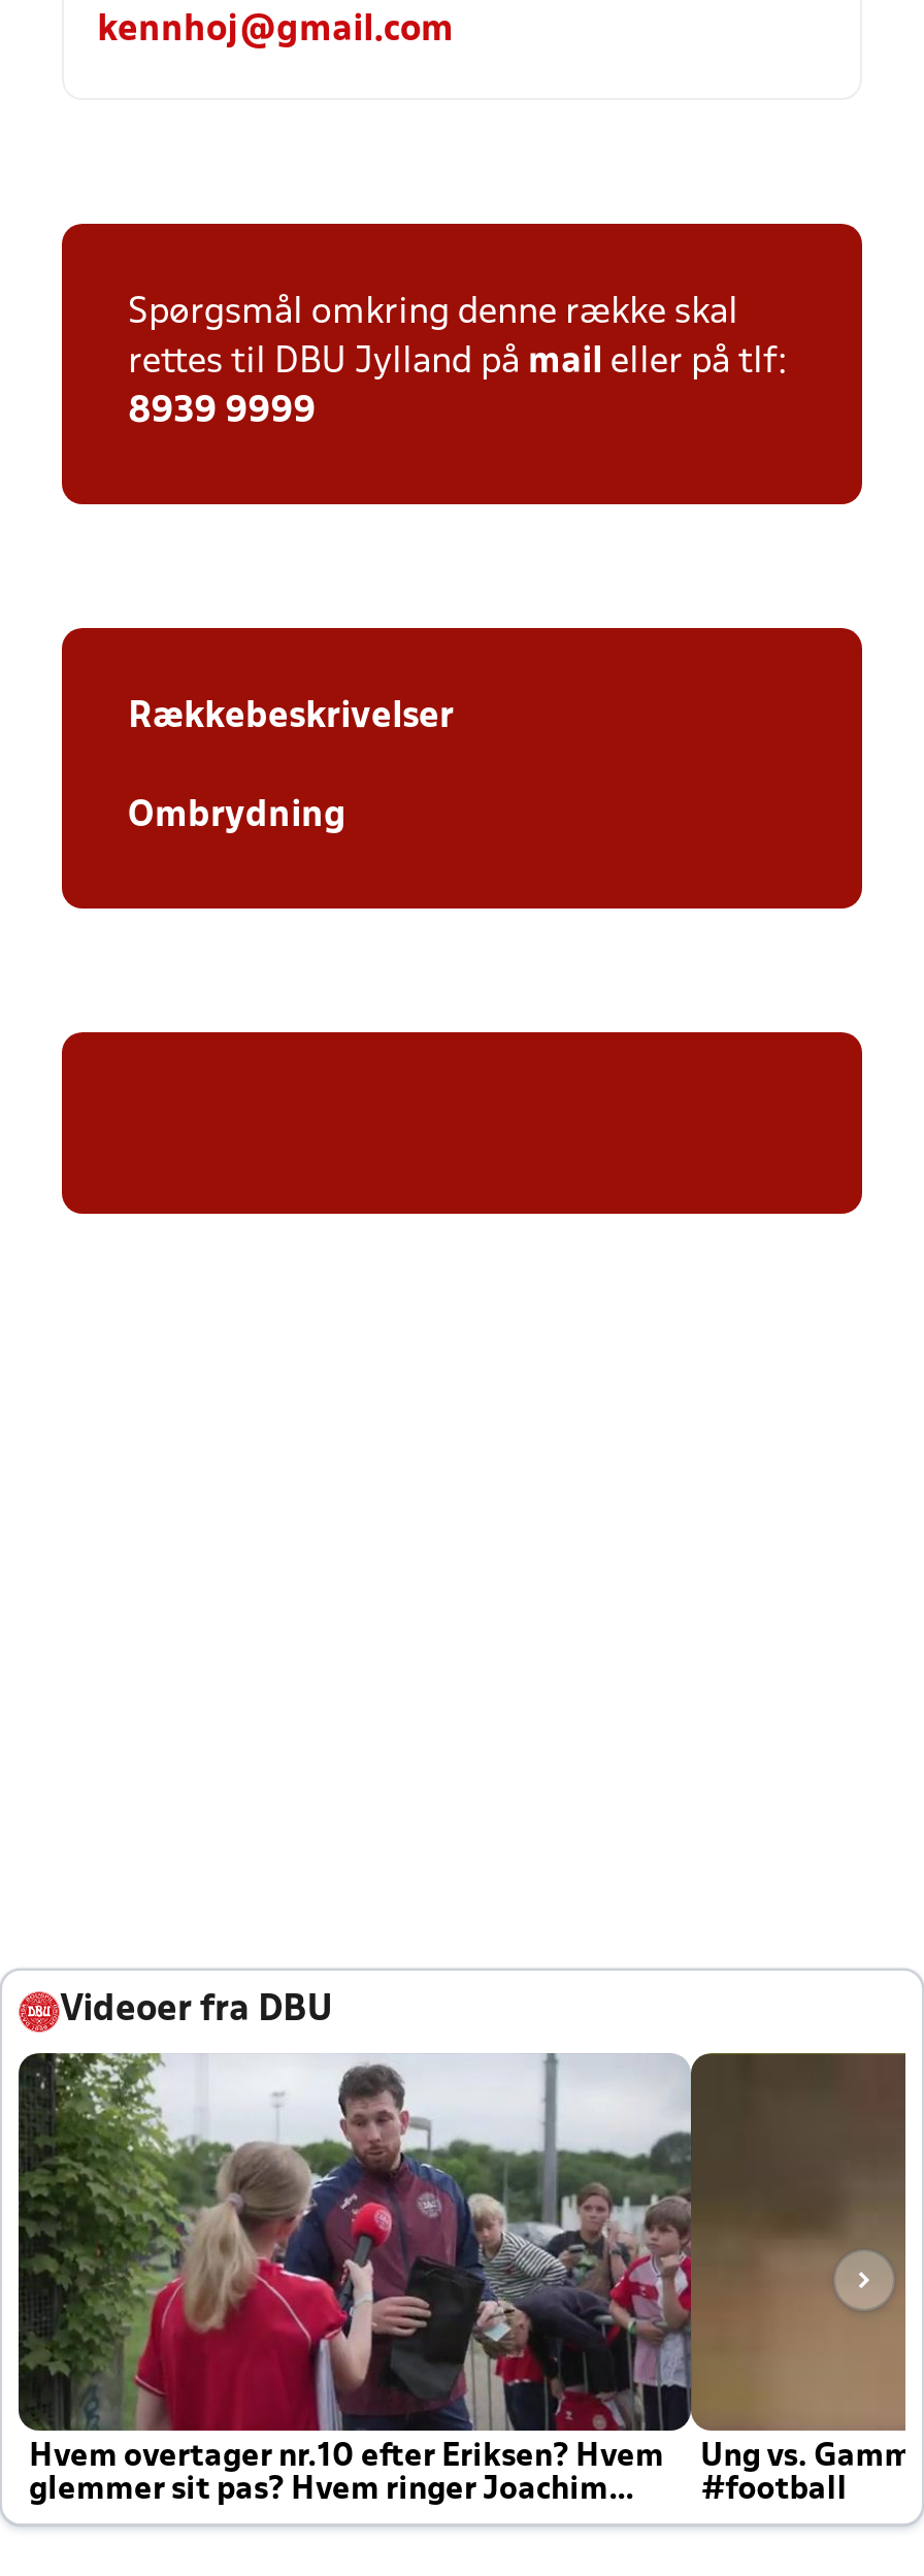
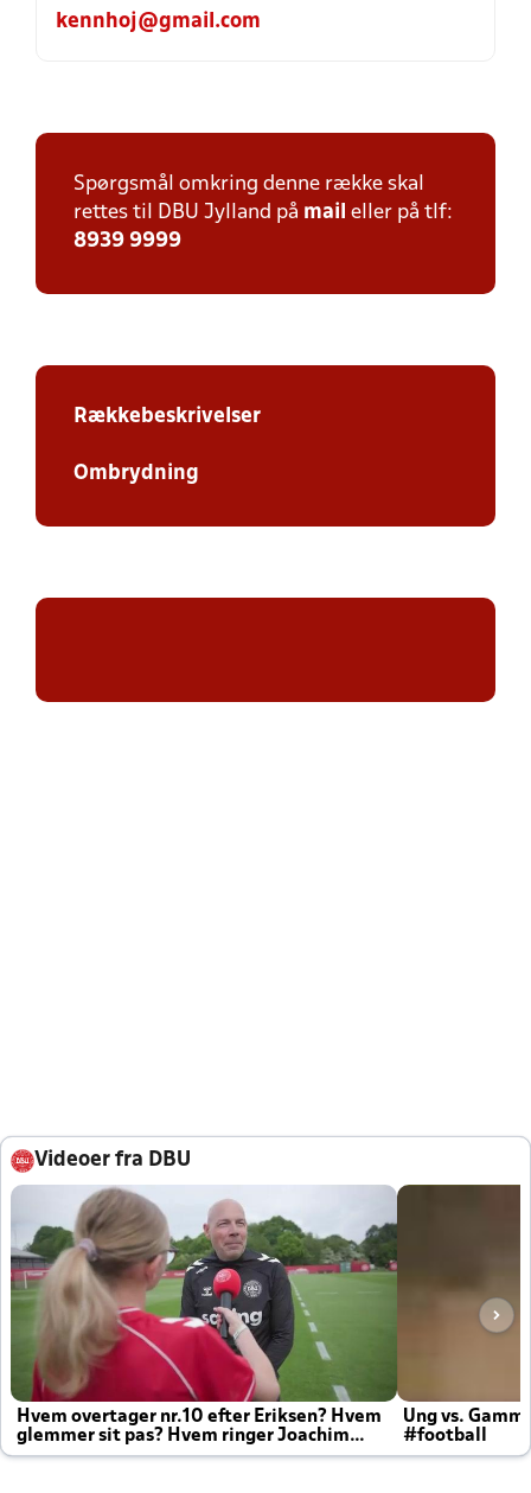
[16,2051,693,2433] [image] -> [9,1185,397,1403] [image]

